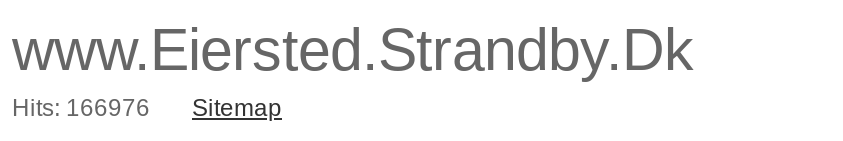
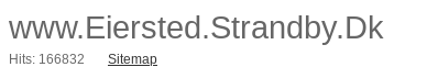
[12,94,282,122] Hits: 166976 Sitemap -> [9,52,157,67] Hits: 166832 Sitemap

